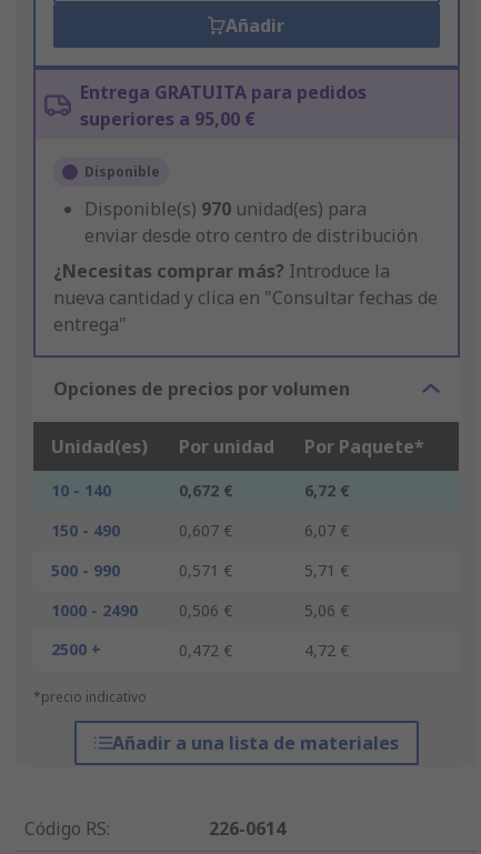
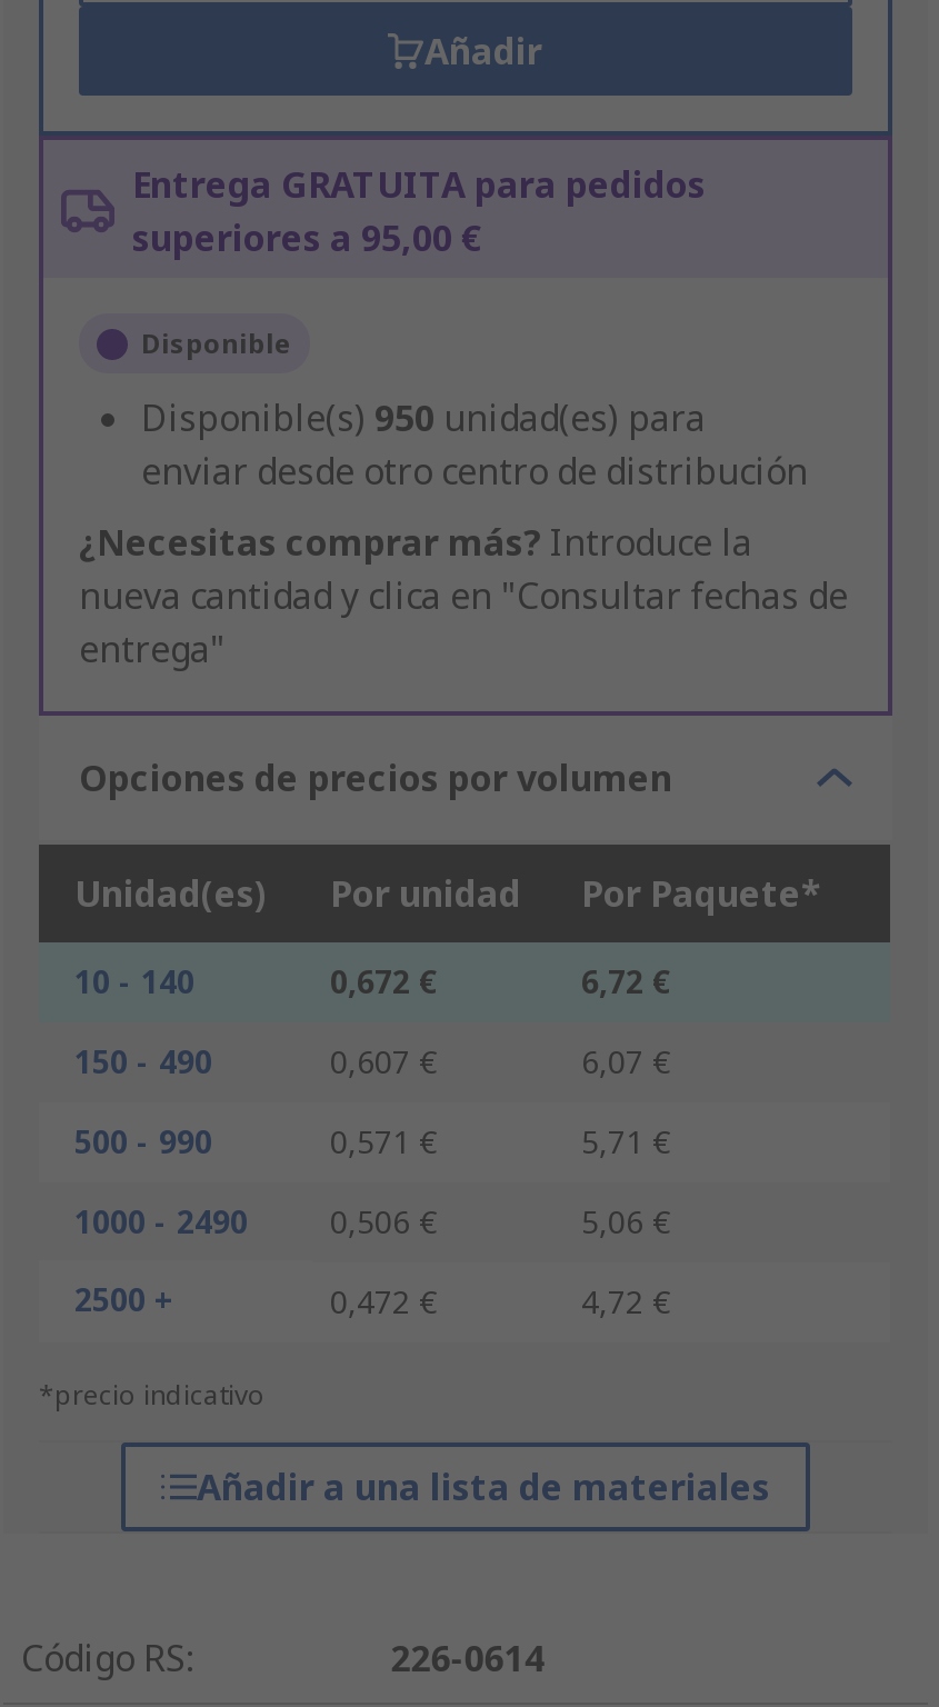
[84,197,367,222] Disponible(s) 970 unidad(es) para -> [141,395,706,443] Disponible(s) 950 unidad(es) para

